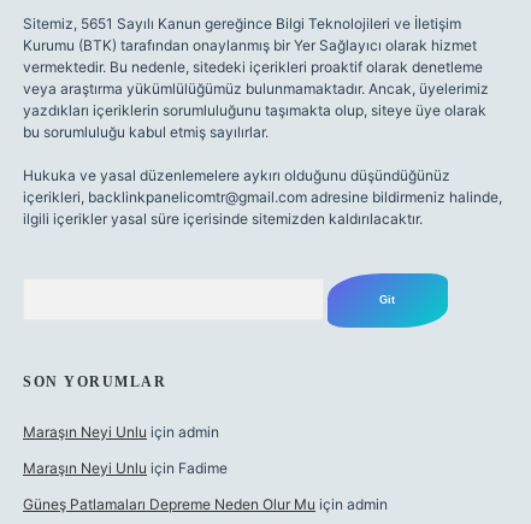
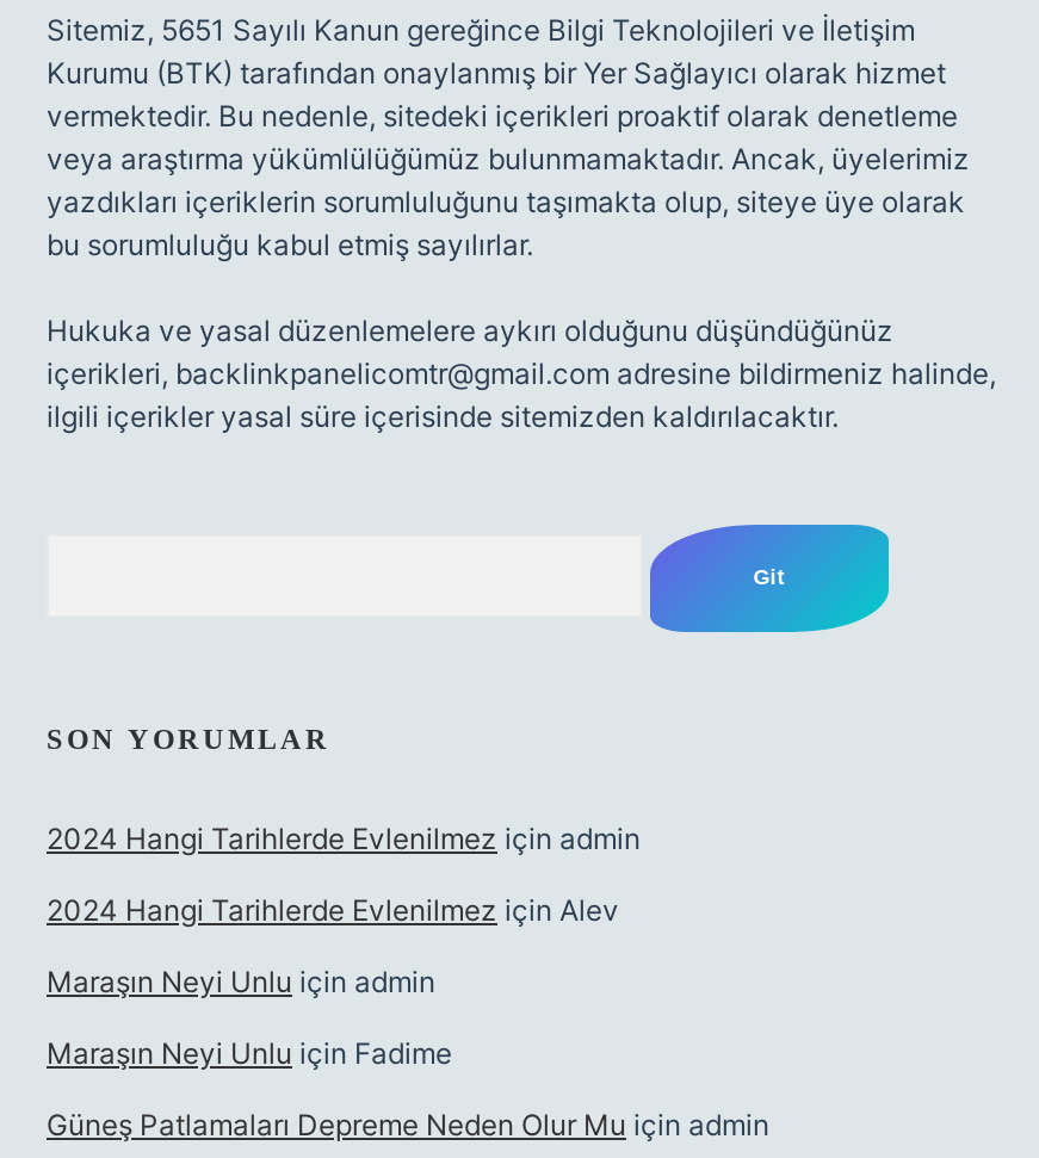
none -> [47,820,641,928] 2024 Hangi Tarihlerde Evlenilmez için admin | 2024 Hangi Tarihlerde Evlenilmez için Alev

